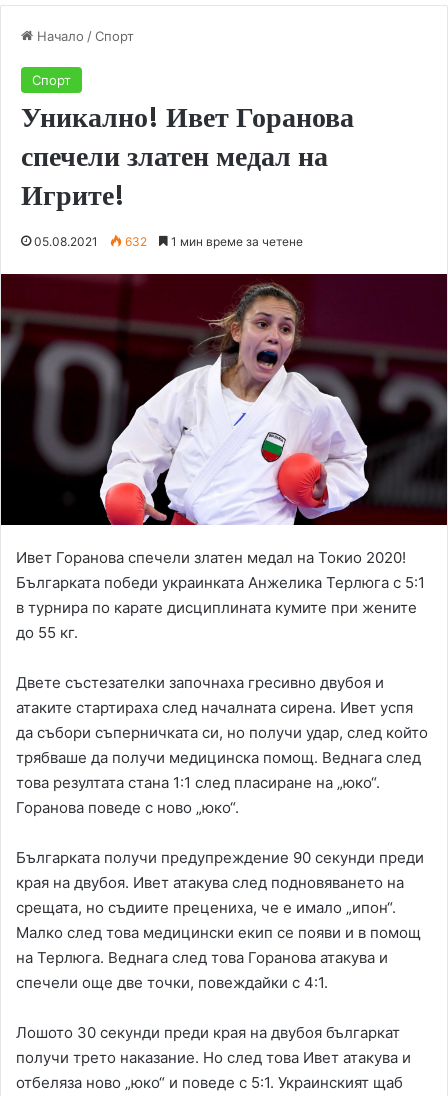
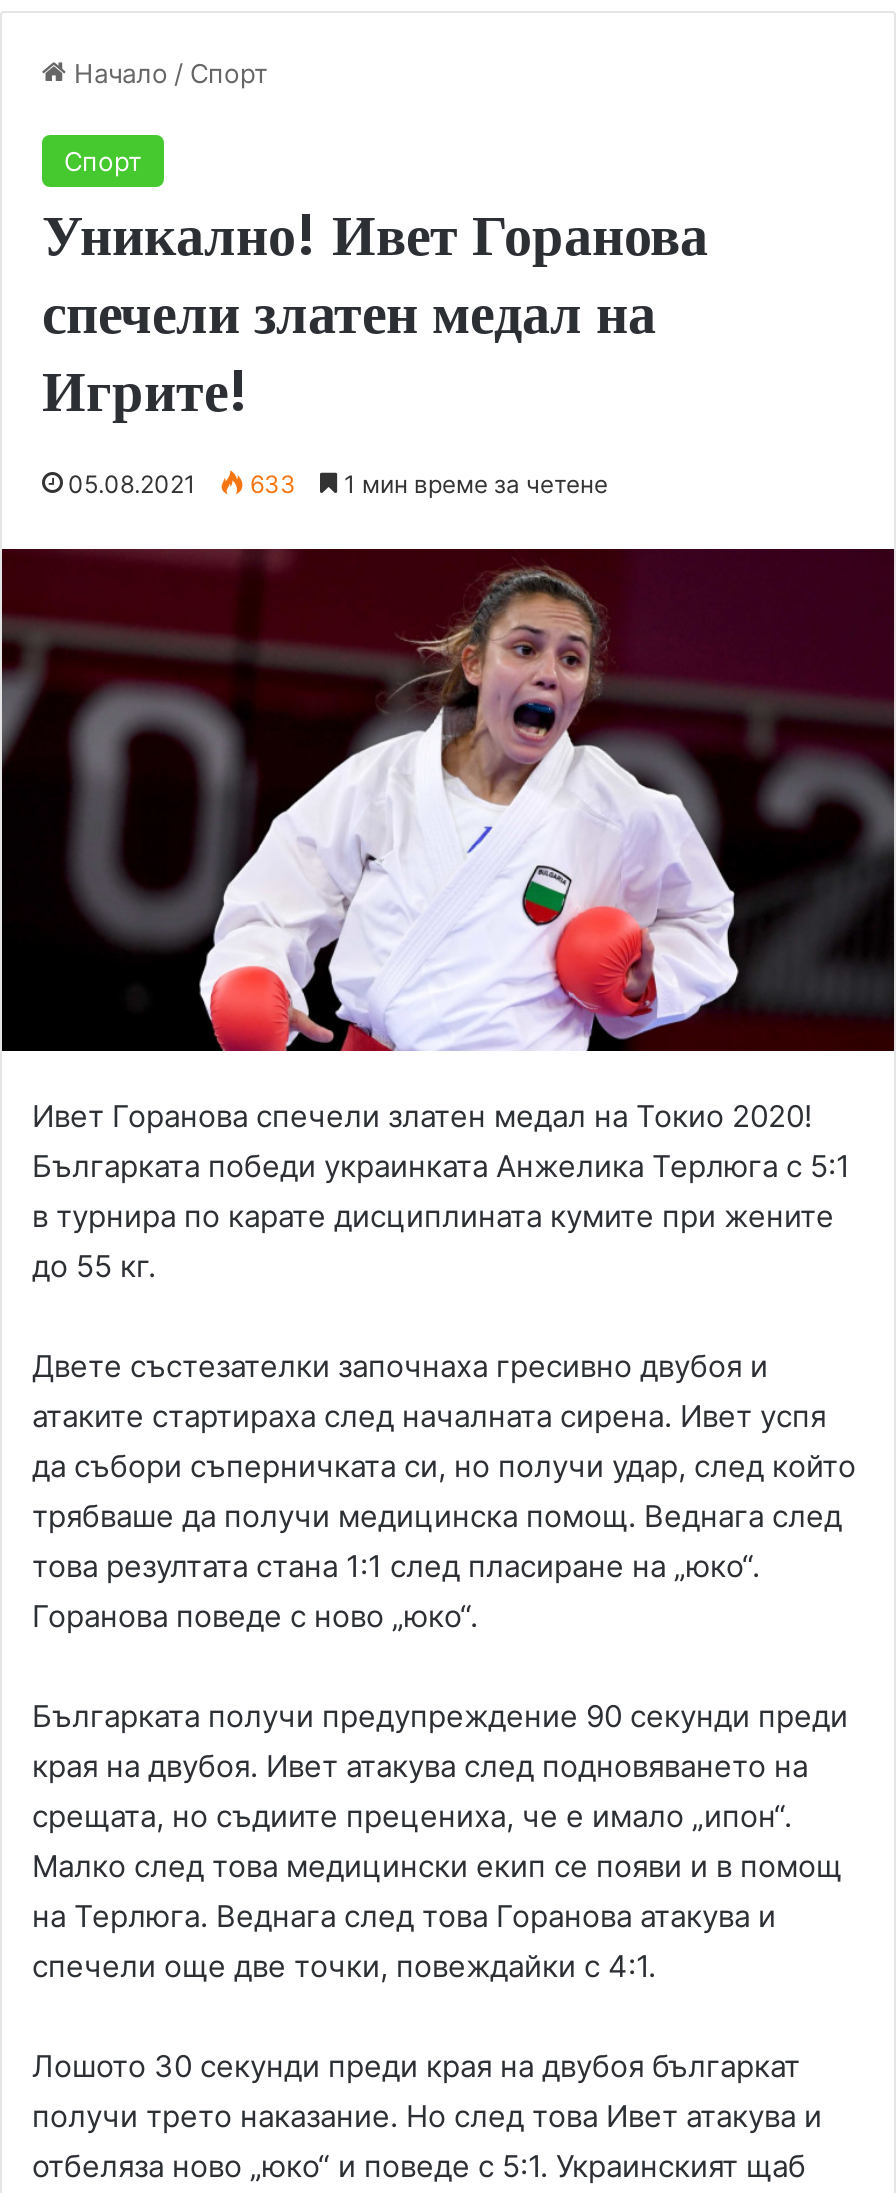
[122,234,147,249] 632 -> [244,470,296,500] 633

